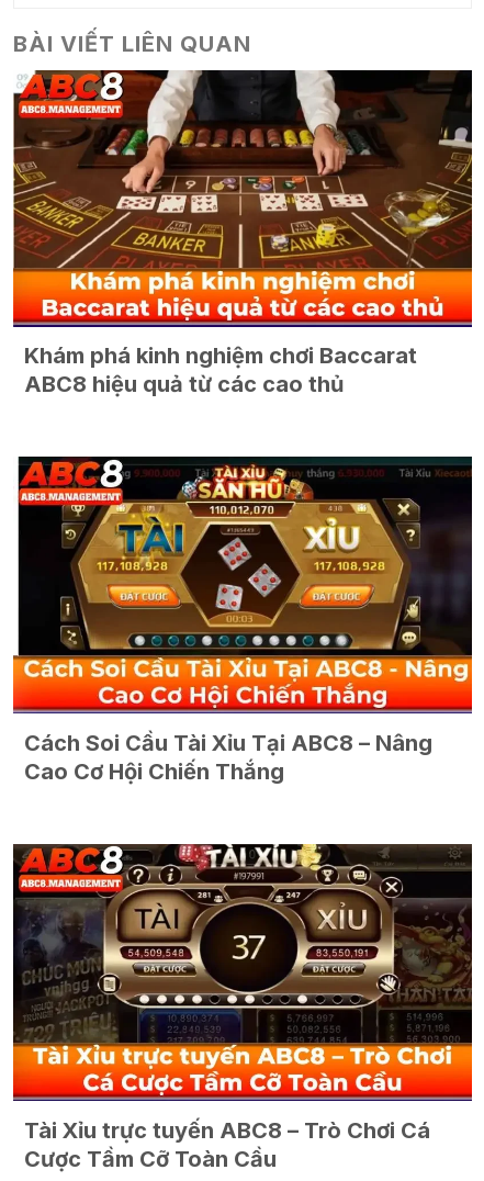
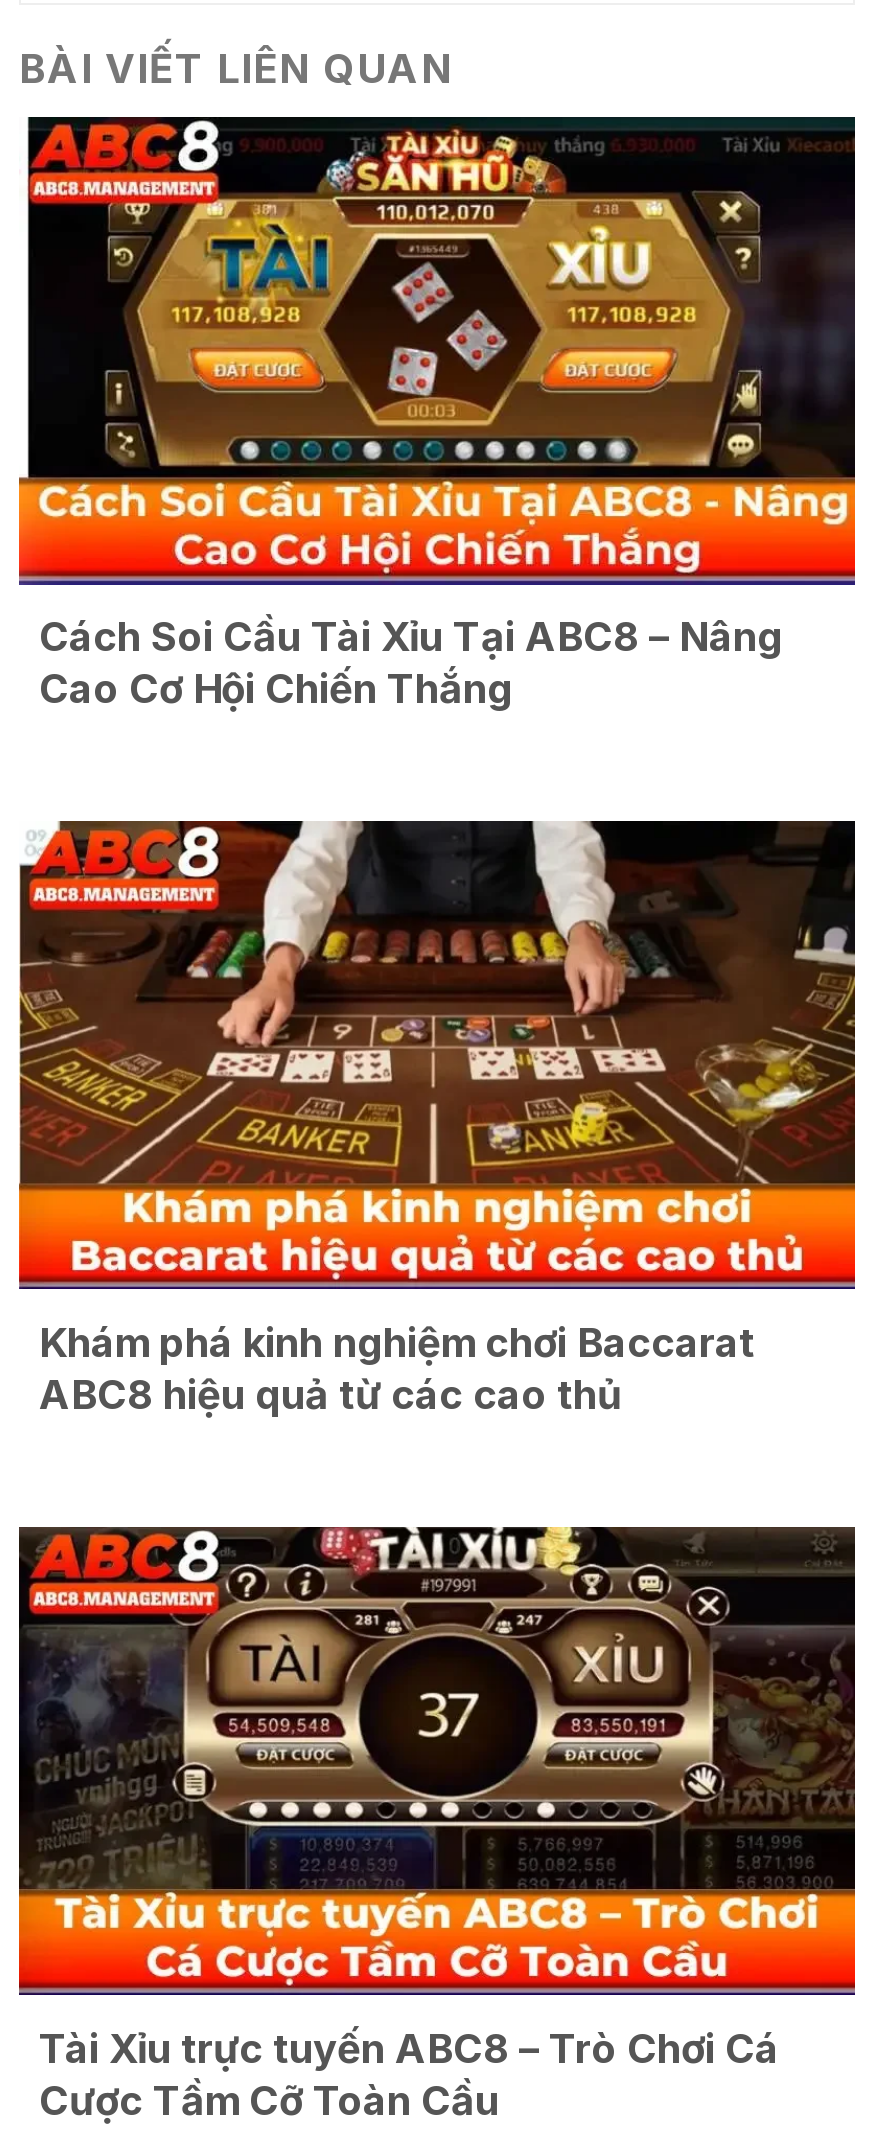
moved [11,67,474,398] -> [15,817,859,1419]: [image] | Khám phá kinh nghiệm chơi Baccarat | ABC8 hiệu quả từ các cao thủ
moved [13,455,472,785] -> [21,115,855,714]: [image] | Cách Soi Cầu Tài Xỉu Tại ABC8 – Nâng | Cao Cơ Hội Chiến Thắng

